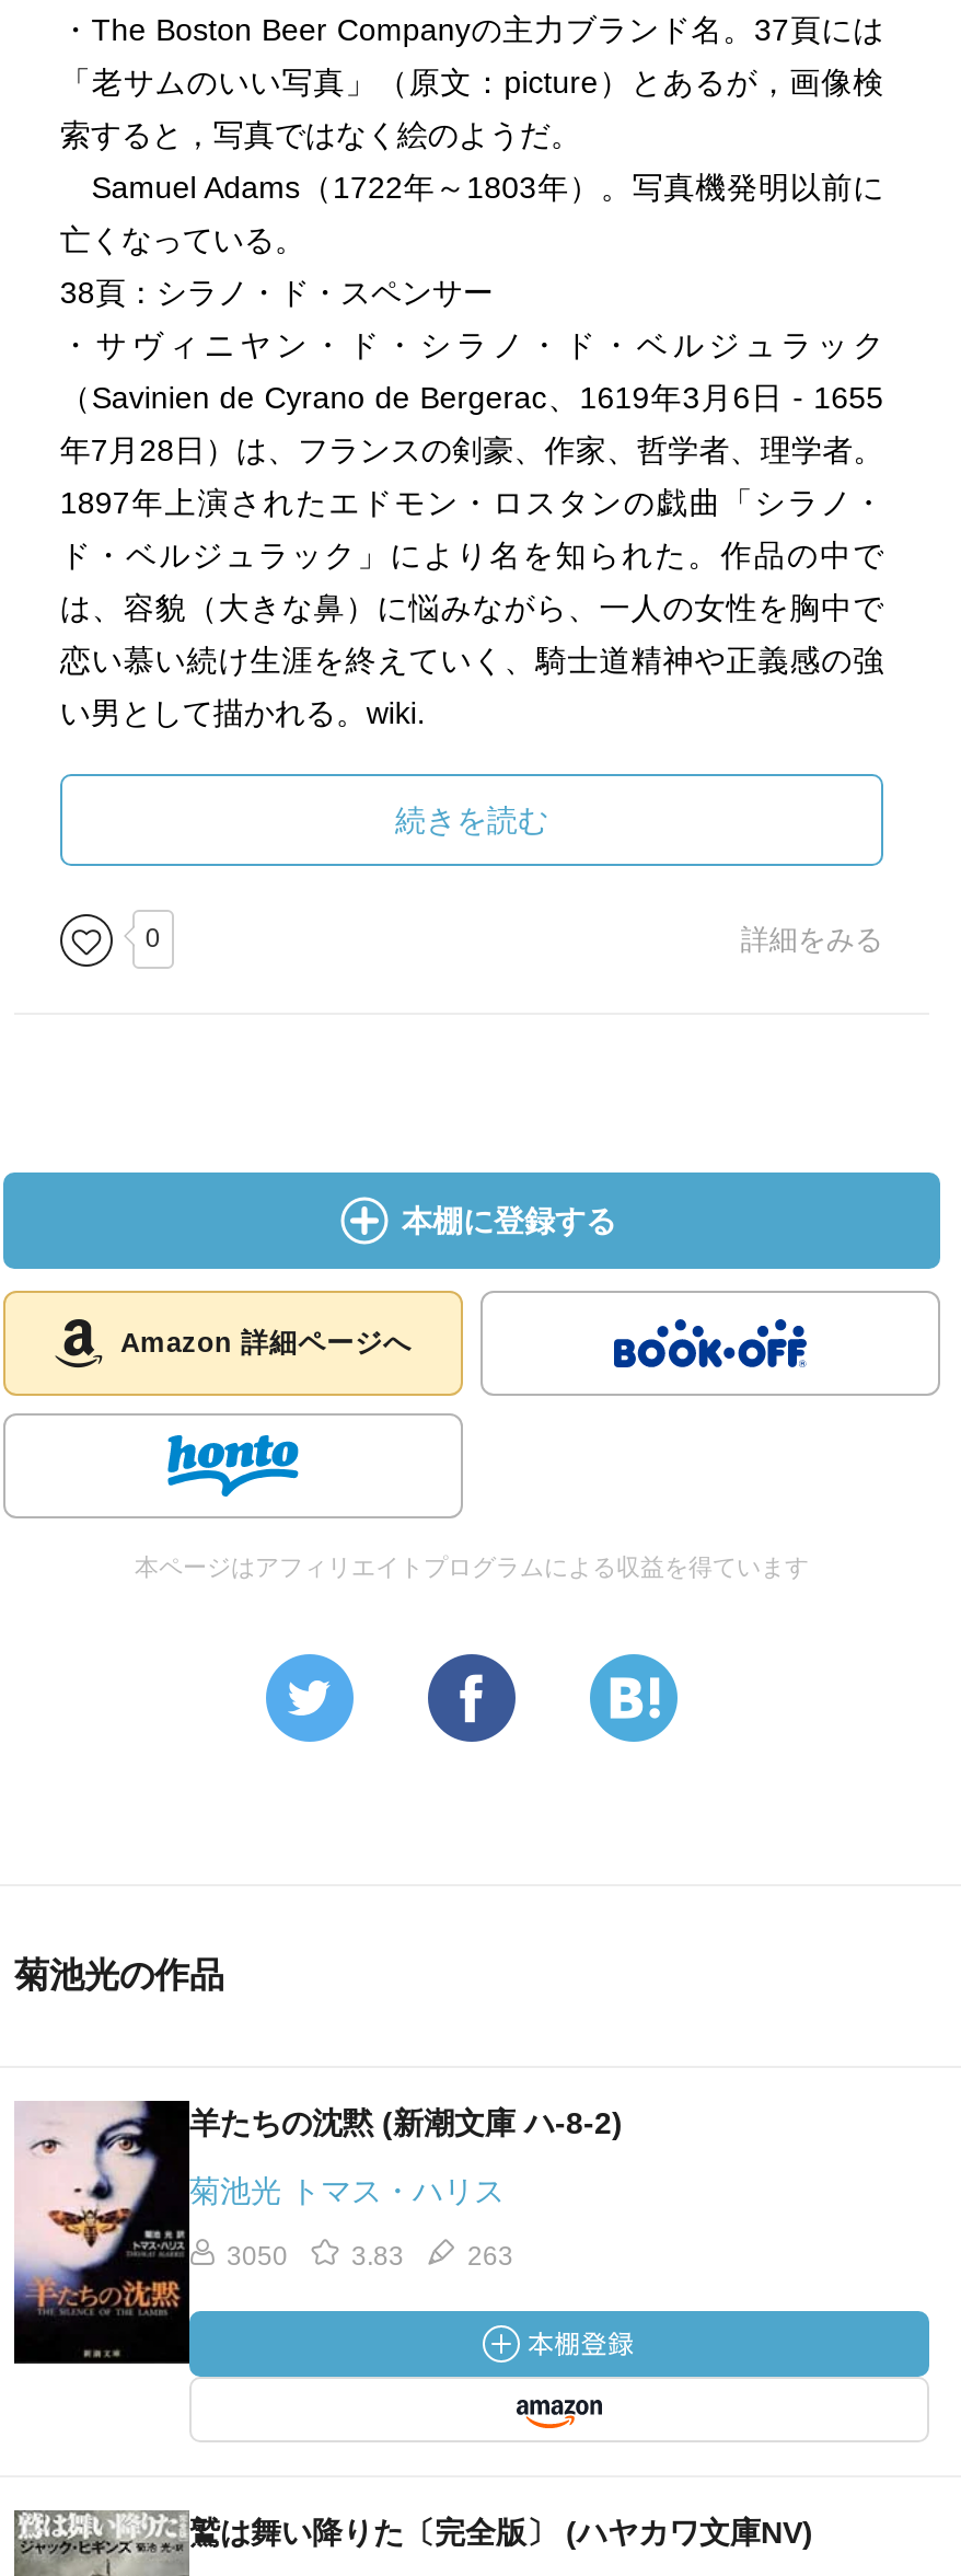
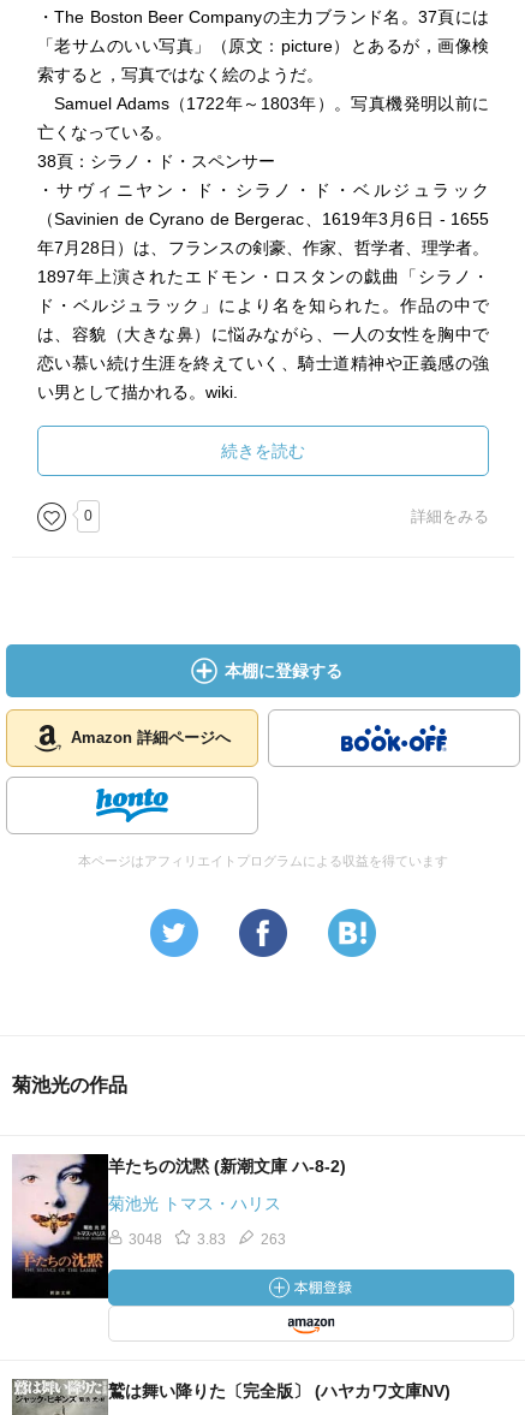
[227,2241,288,2272] 3050 -> [129,1231,162,1248] 3048

